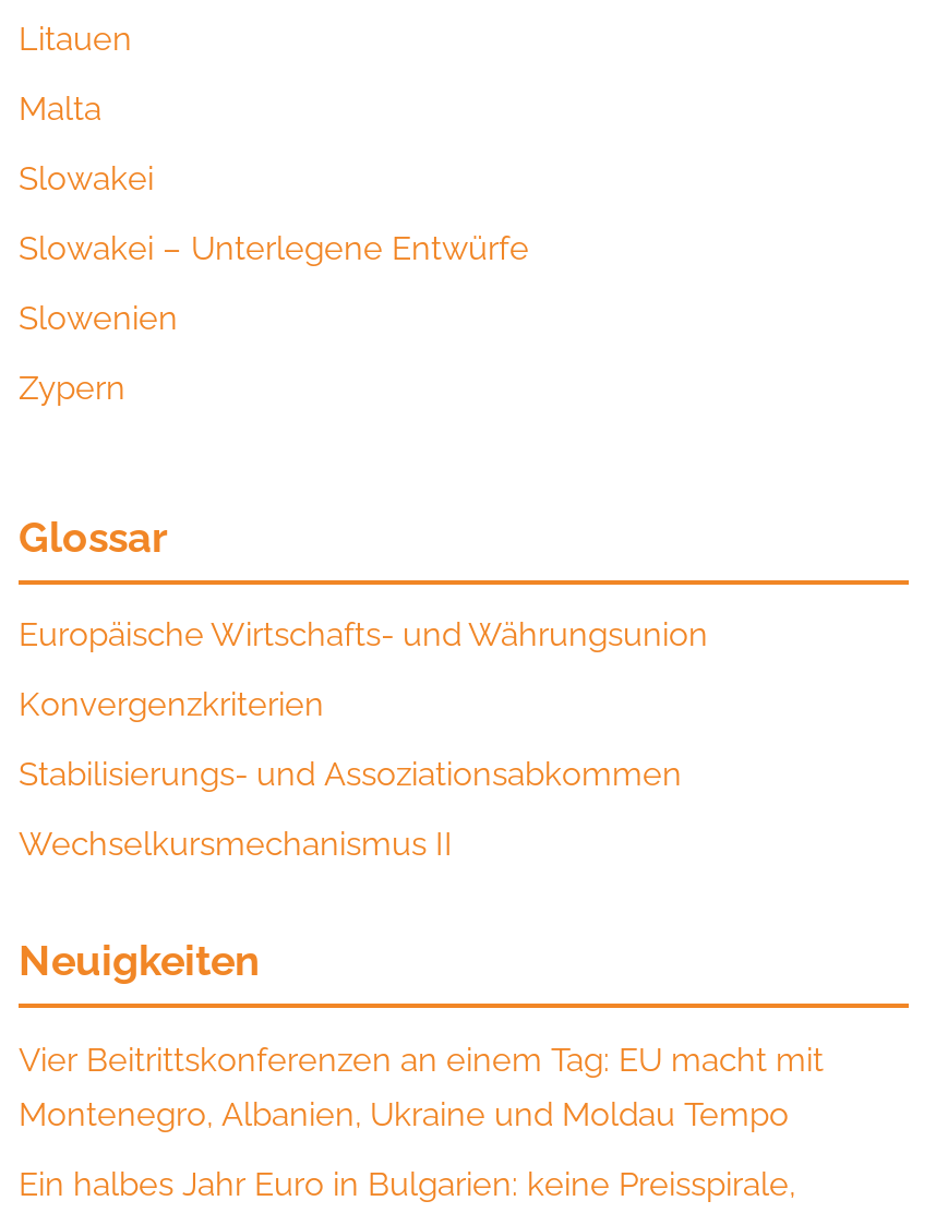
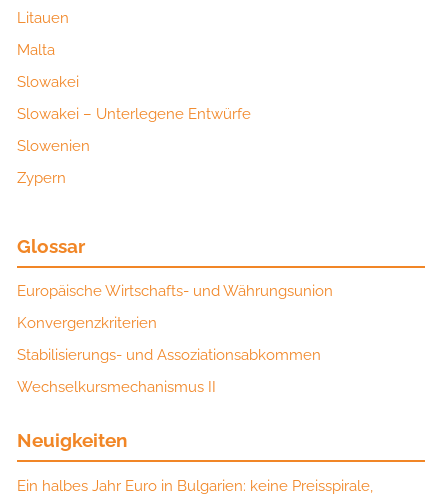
[19,1040,824,1134] Vier Beitrittskonferenzen an einem Tag: EU macht mit | Montenegro, Albanien, Ukraine und Moldau Tempo -> none

